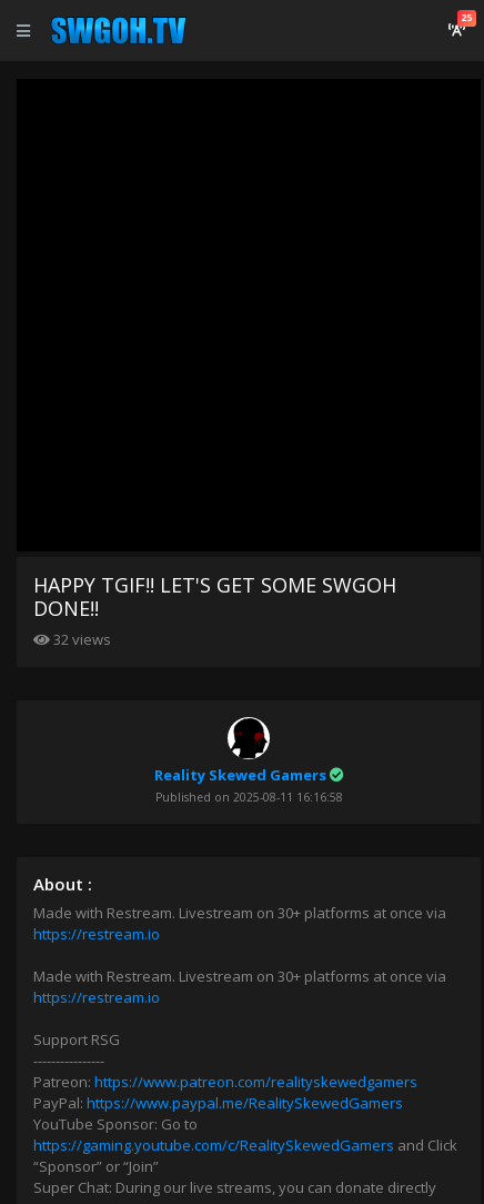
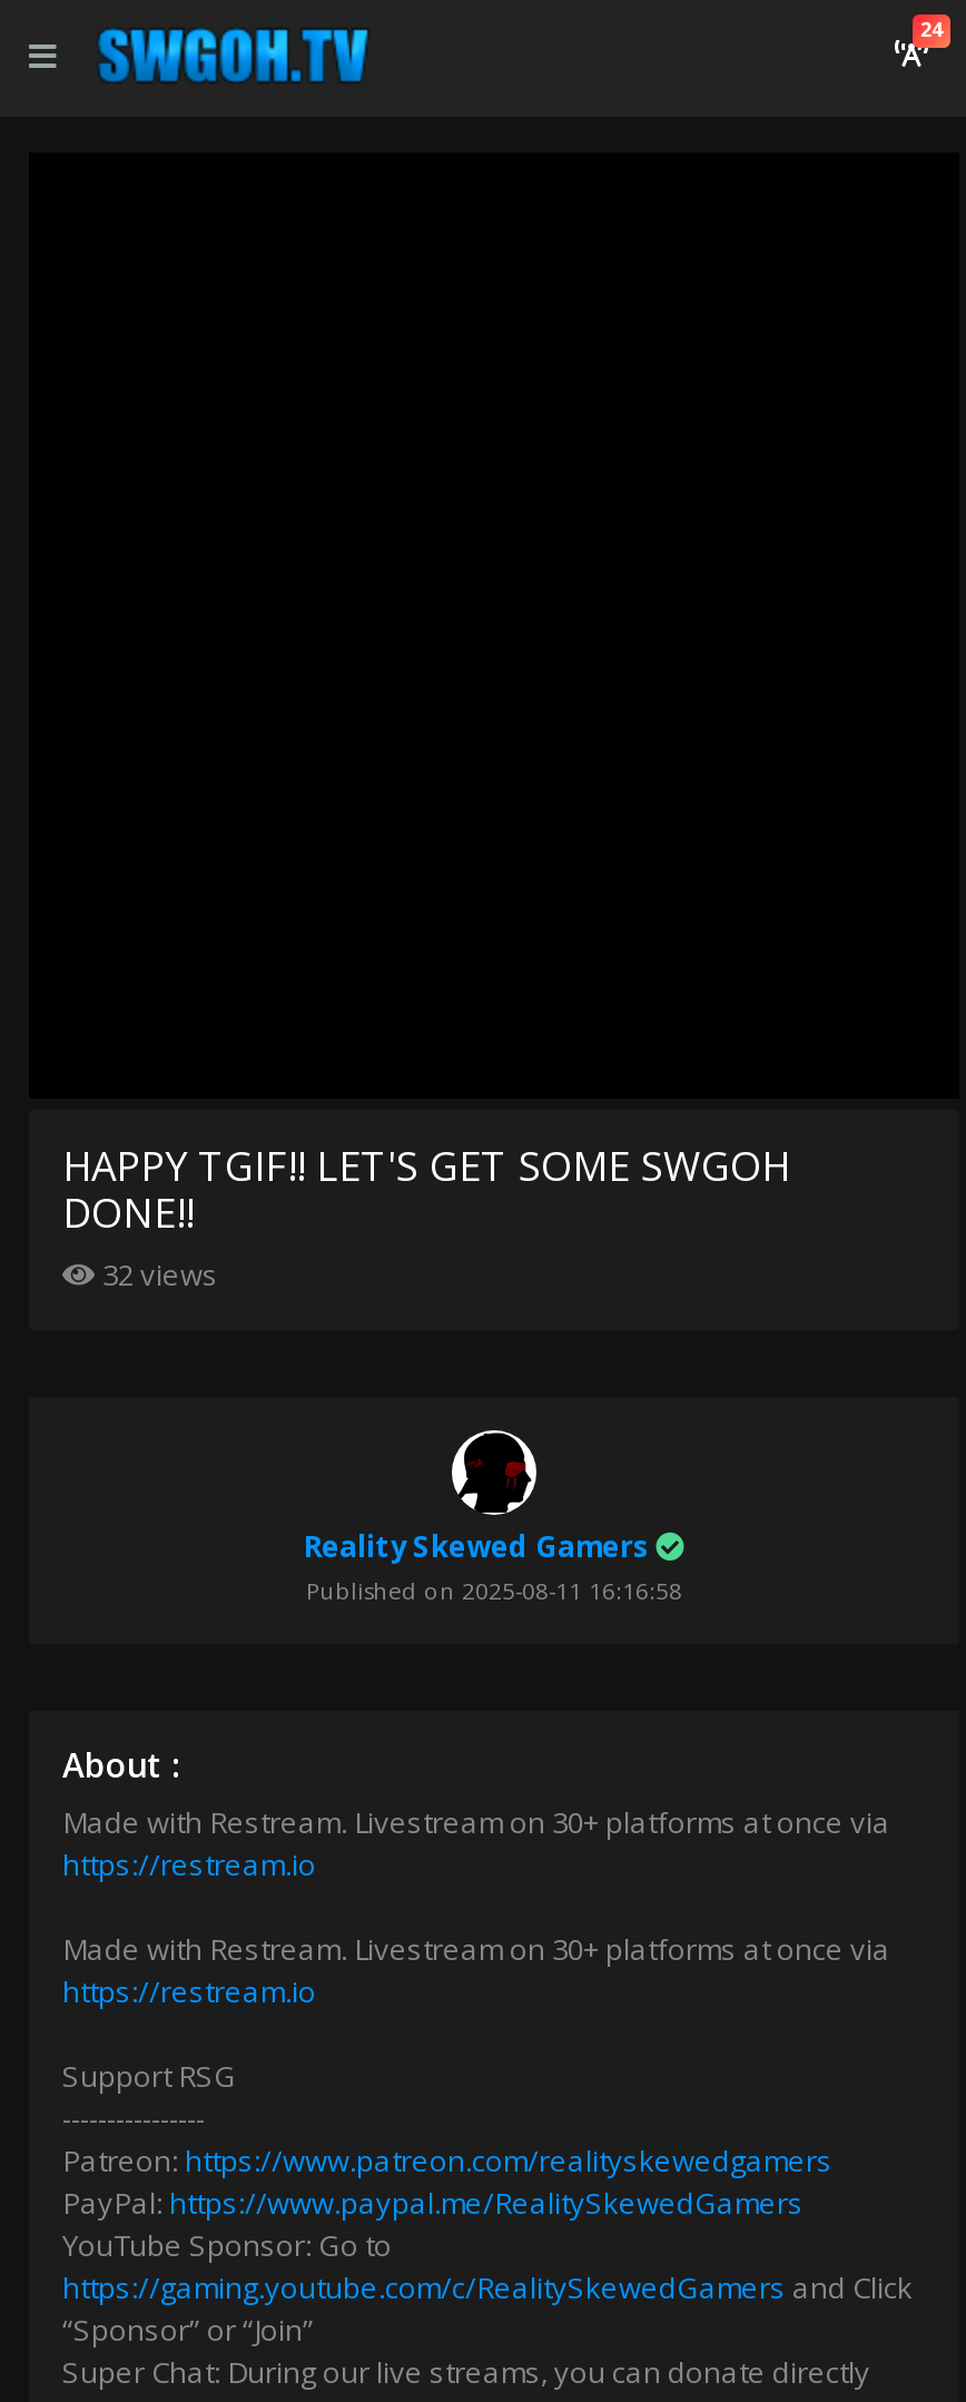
[461,10,472,25] 25 -> [920,15,942,44] 24

